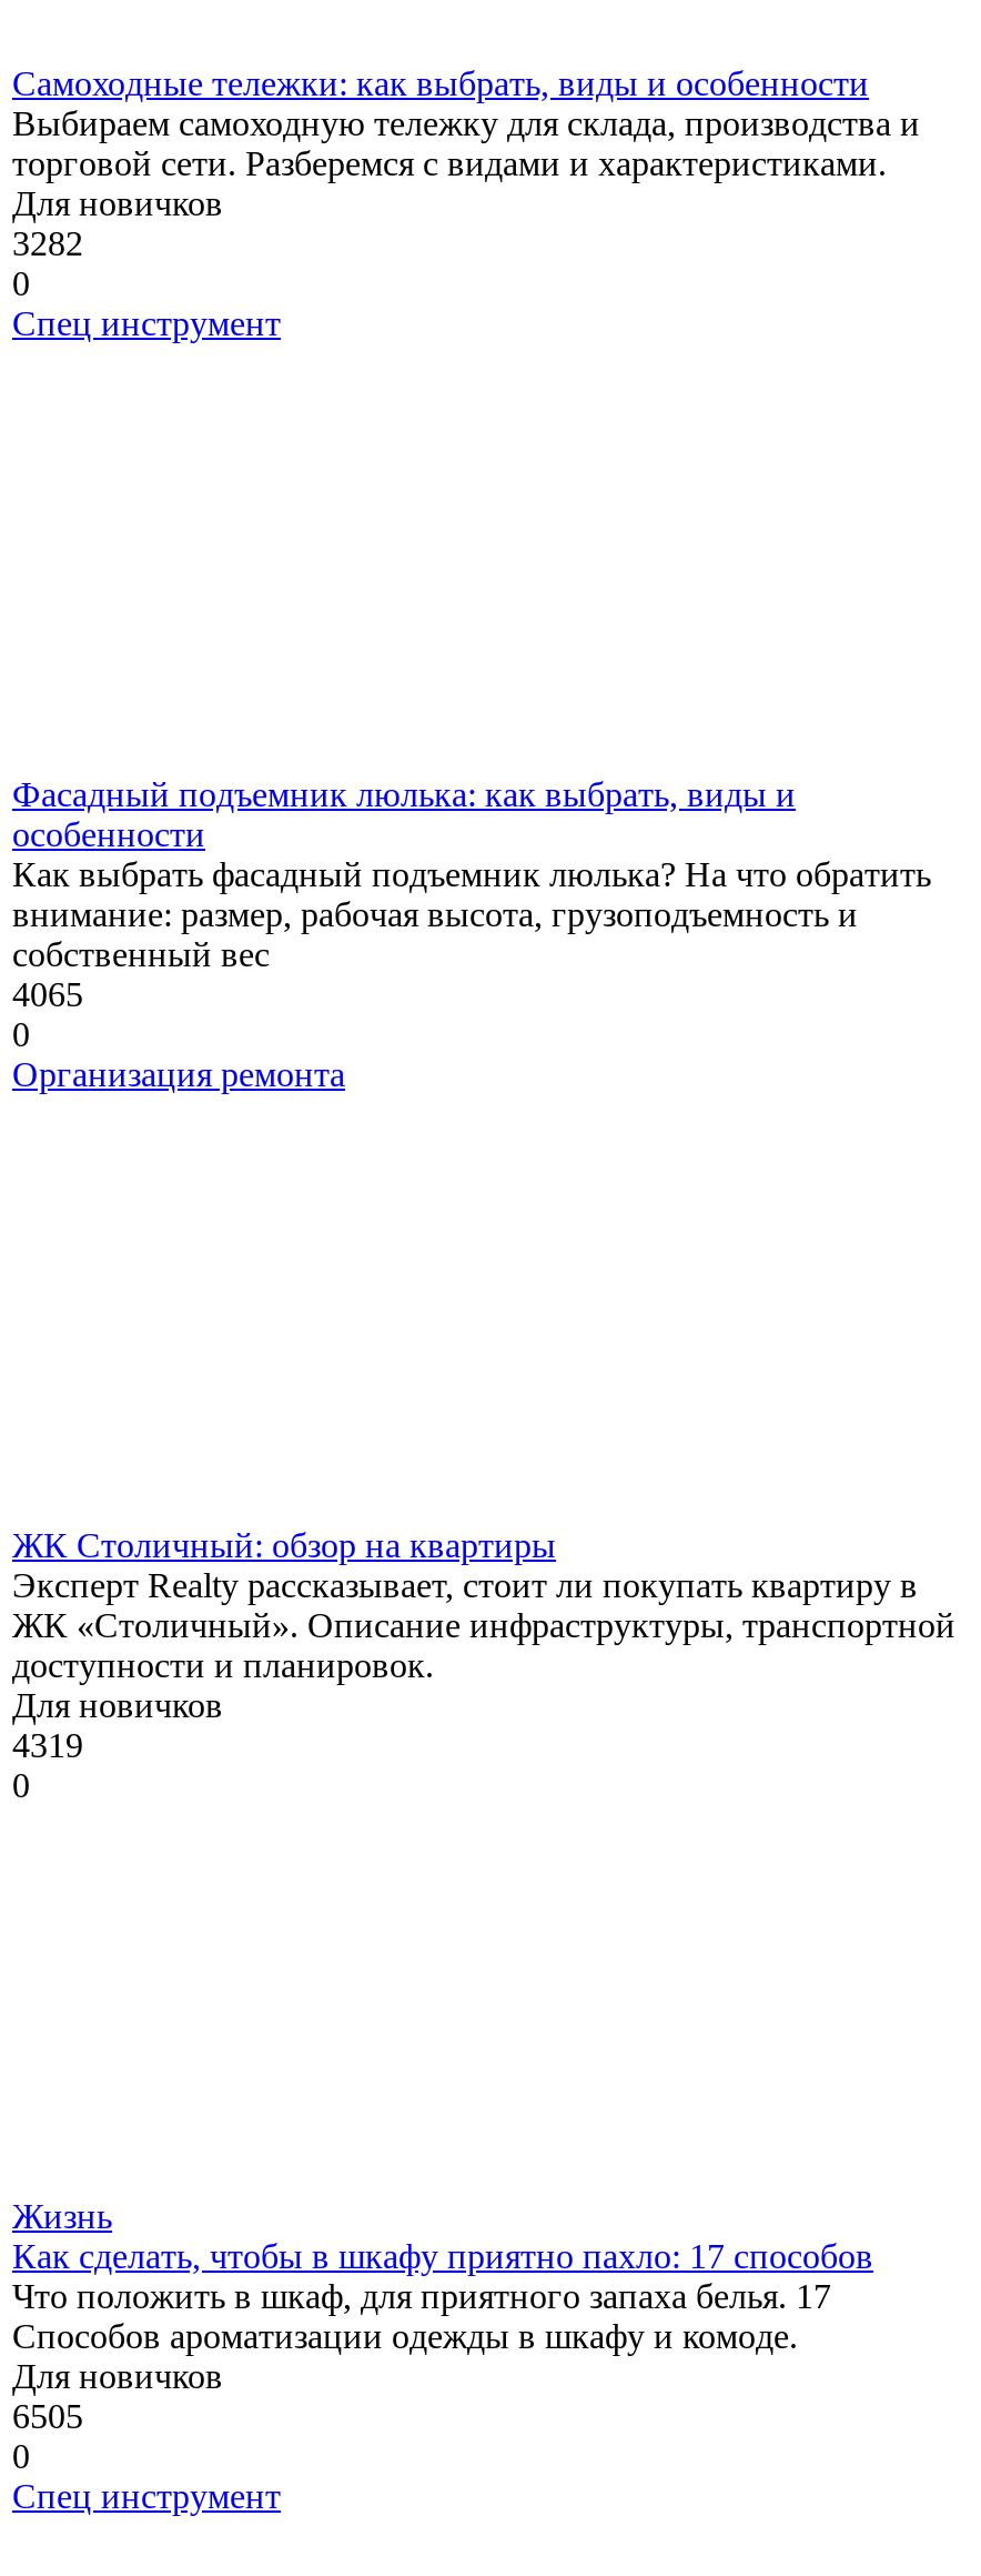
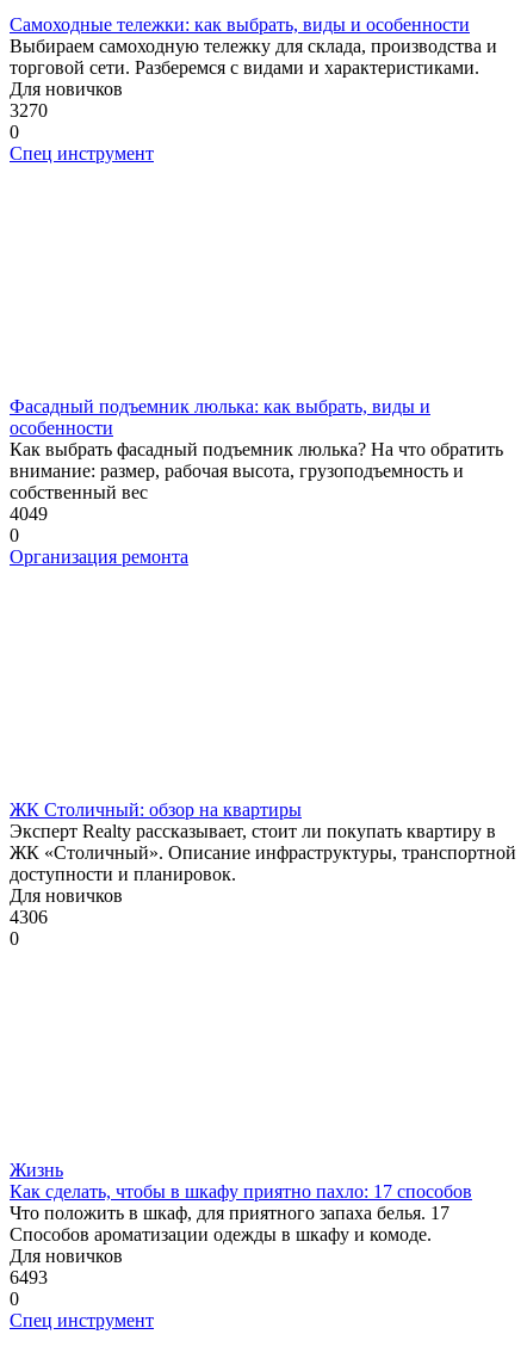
[12,224,83,262] 3282 -> [10,100,48,120] 3270
[12,975,83,1013] 4065 -> [10,503,48,524] 4049
[12,1726,83,1764] 4319 -> [10,907,48,927] 4306
[12,2397,83,2434] 6505 -> [10,1267,48,1287] 6493

